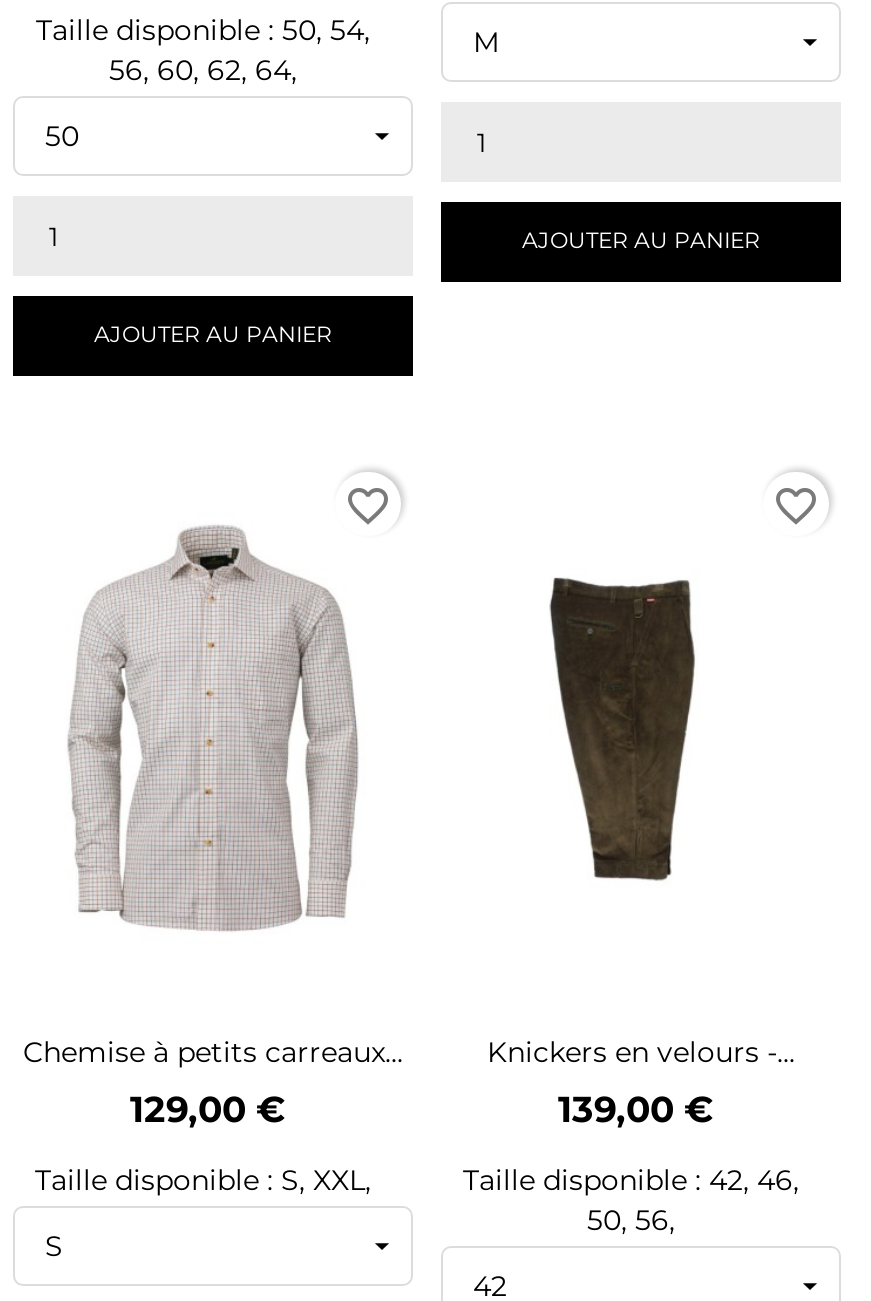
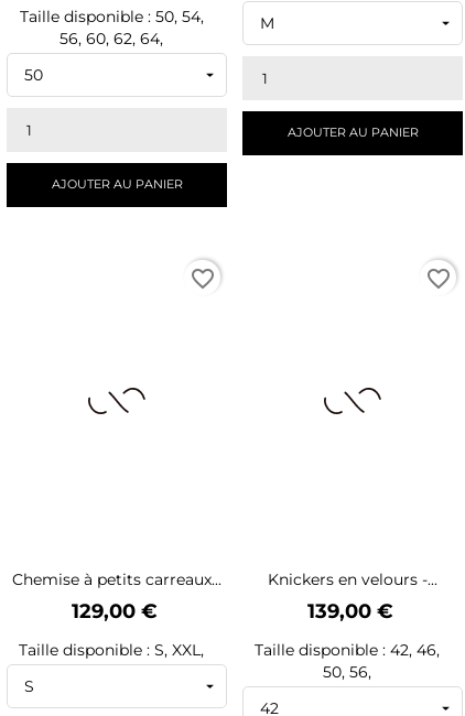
[67,524,359,932] [image] -> none
[549,576,697,882] [image] -> none

